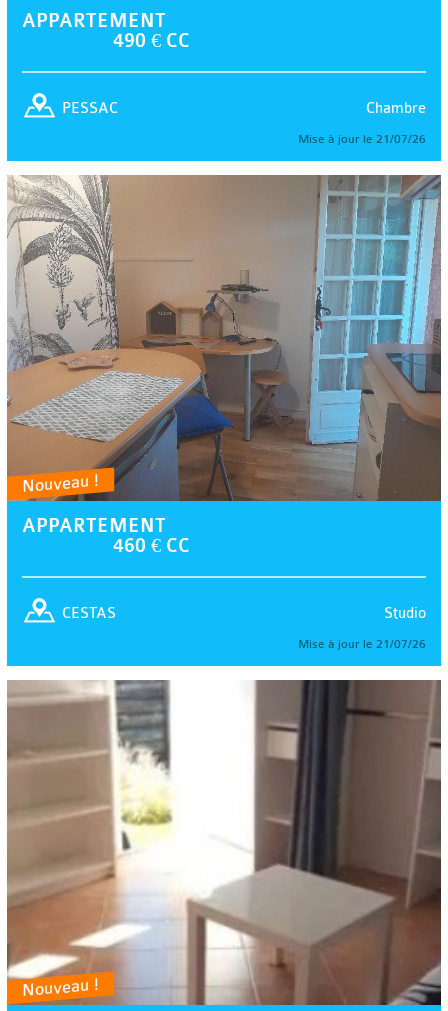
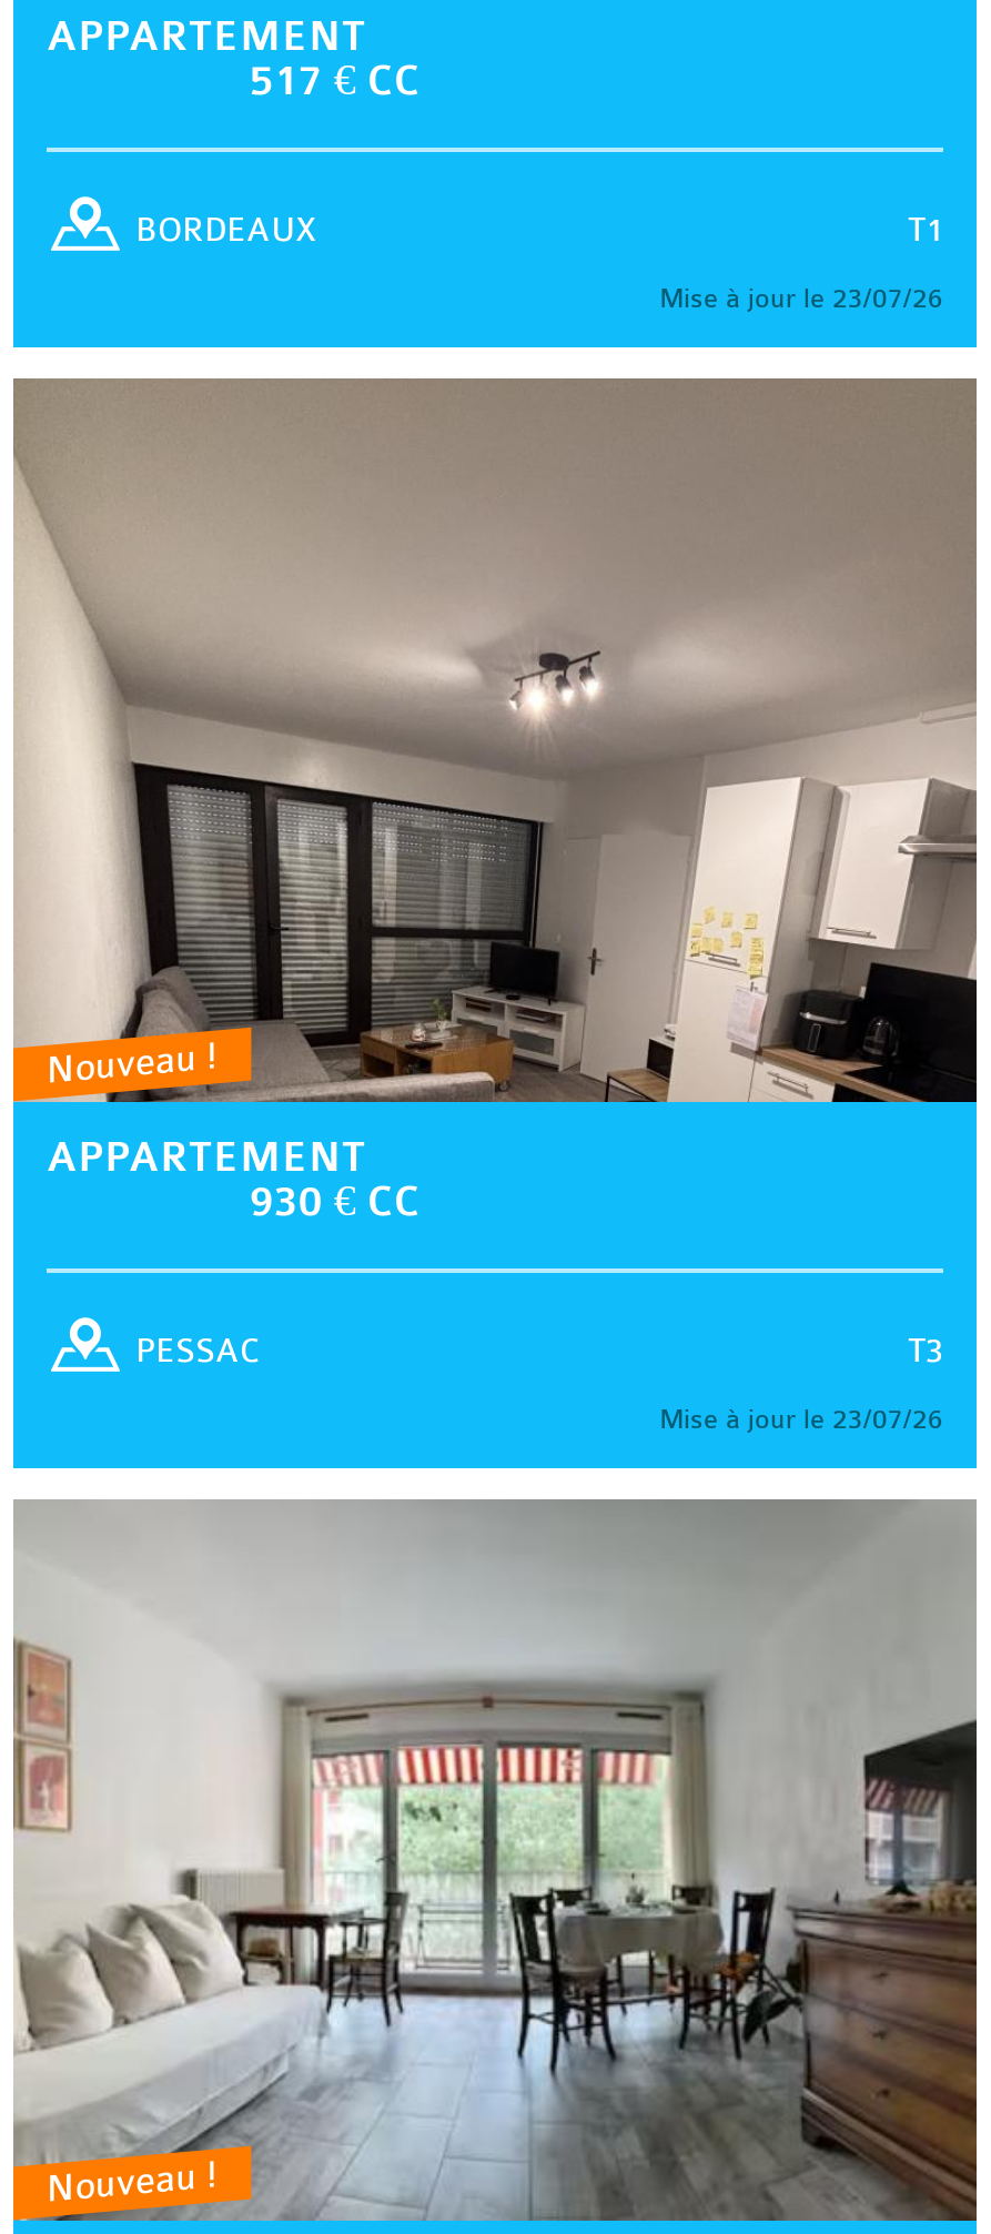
[113,30,190,52] 490 € CC -> [249,57,420,105] 517 € CC
[62,100,426,117] Chambre | PESSAC -> [135,212,943,250] T1 | BORDEAUX
[298,132,426,146] Mise à jour le 21/07/26 -> [659,283,943,314] Mise à jour le 23/07/26
[7,175,441,556] [image] | 460 € CC -> [13,376,977,1225] [image] | 930 € CC
[62,604,426,622] Studio | CESTAS -> [135,1332,943,1370] T3 | PESSAC
[298,636,426,650] Mise à jour le 21/07/26 -> [659,1403,943,1434] Mise à jour le 23/07/26
[7,680,441,1006] [image] -> [13,1497,979,2223] [image]

